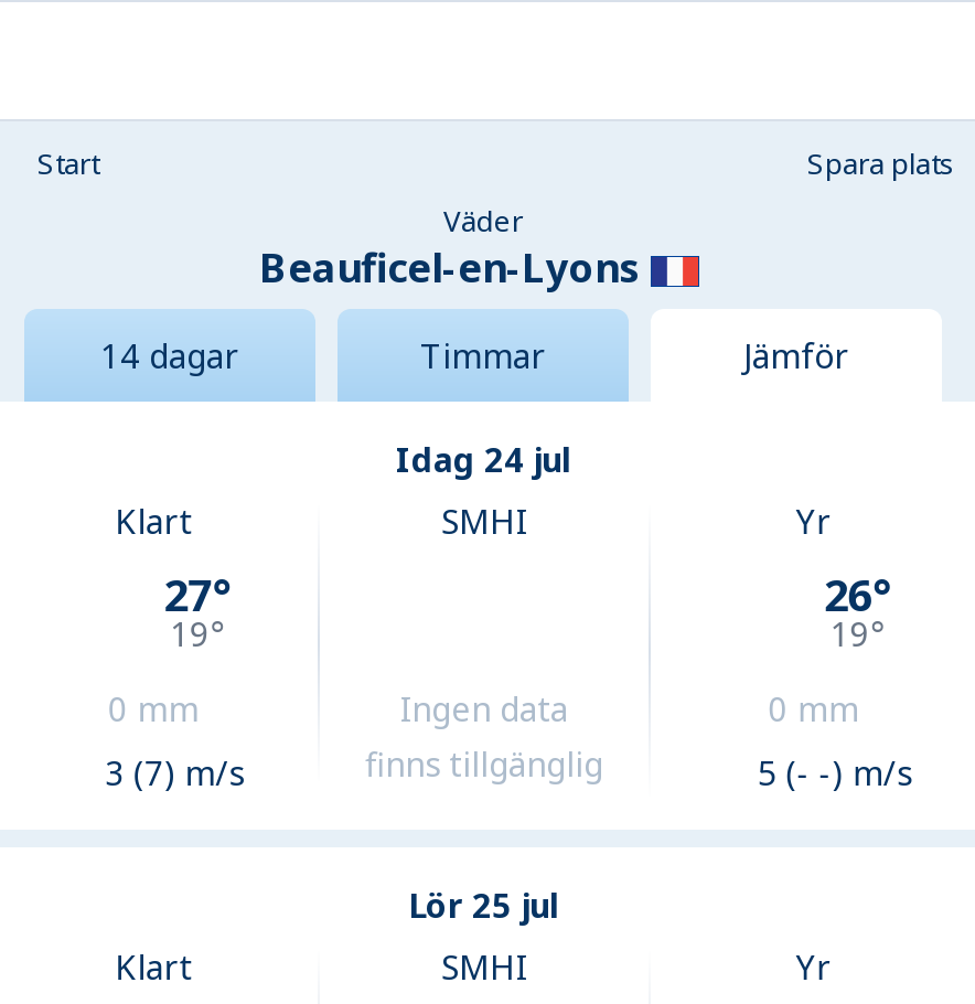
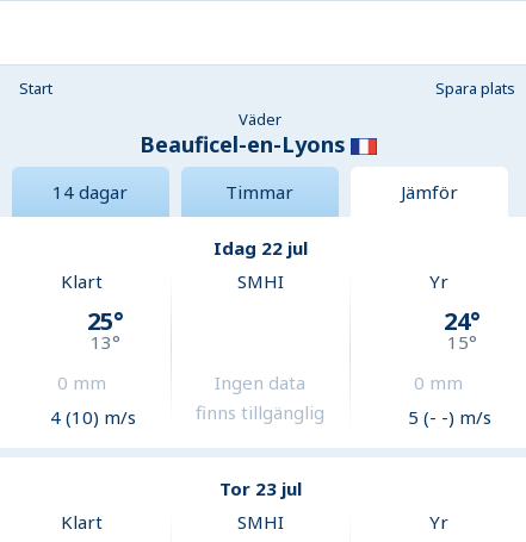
[396,438,570,482] Idag 24 jul -> [213,236,307,260] Idag 22 jul
[164,565,232,624] 27° -> [87,305,124,337] 25°
[823,565,892,624] 26° -> [444,305,481,337] 24°
[170,611,225,655] 19° -> [91,330,121,354] 13°
[830,611,885,655] 19° -> [448,330,477,354] 15°
[105,750,244,794] 3 (7) m/s -> [50,405,136,429] 4 (10) m/s
[408,884,558,928] Lör 25 jul -> [219,477,301,501] Tor 23 jul

